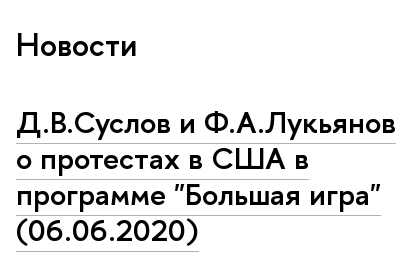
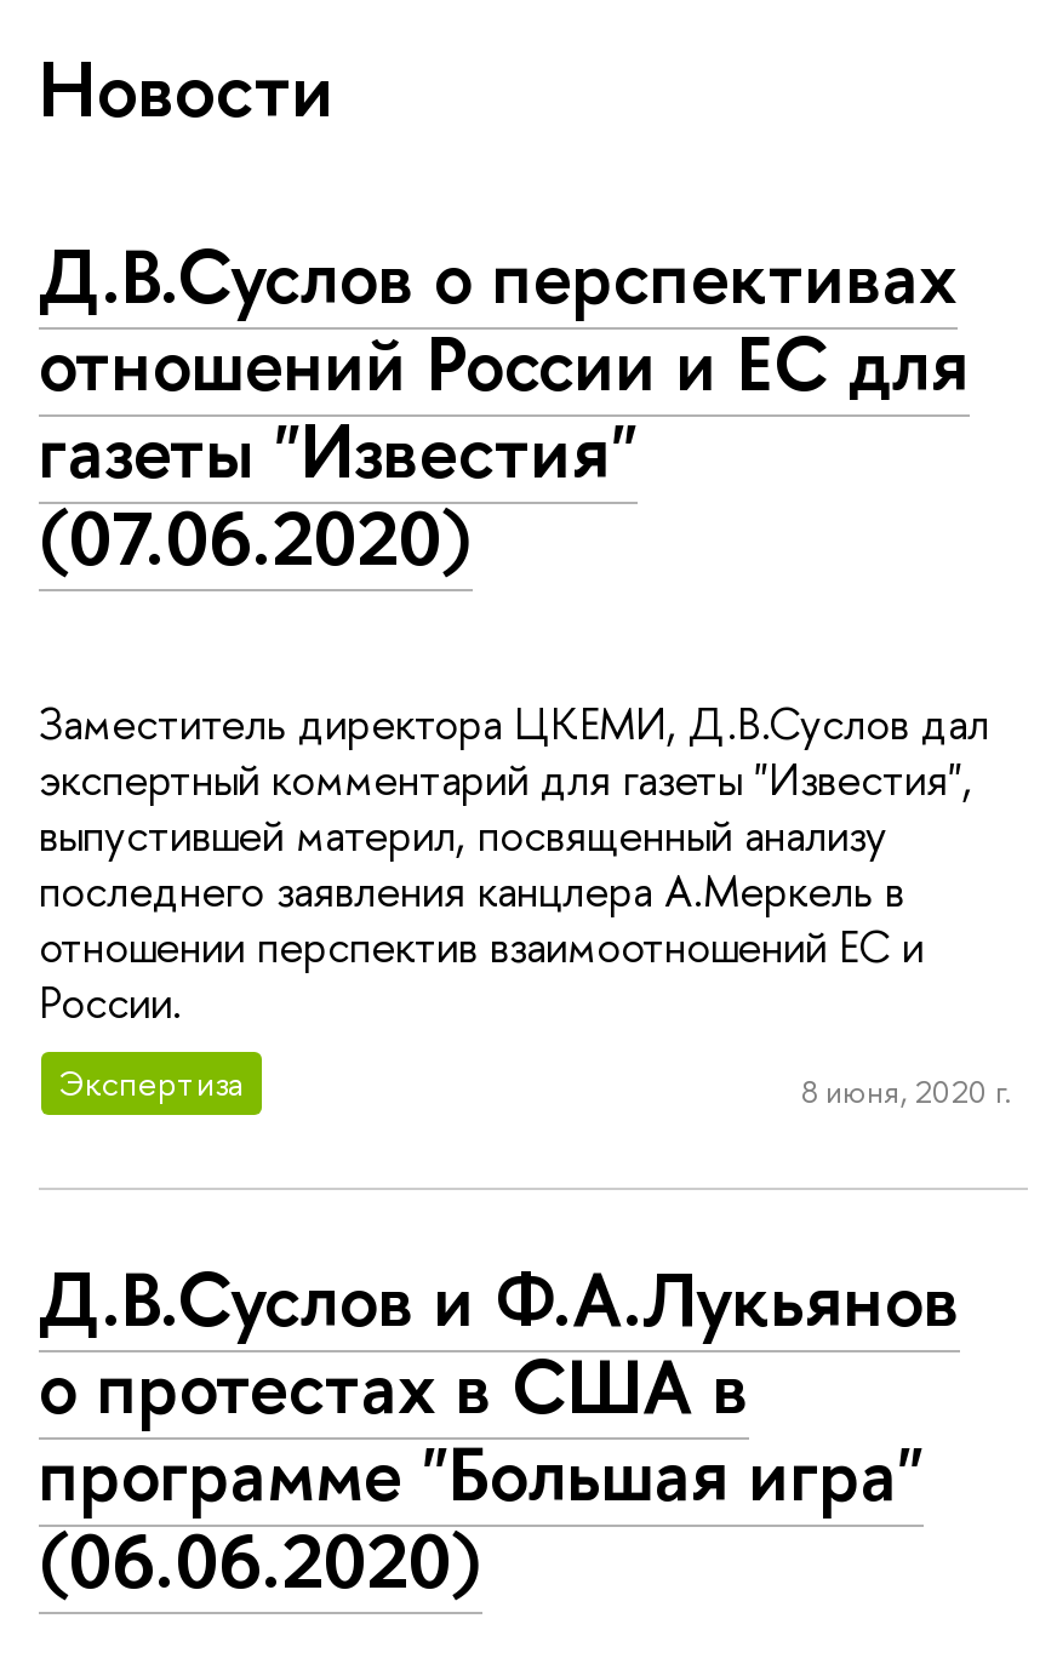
none -> [39,225,1012,1112] Д.В.Суслов о перспективах | отношений России и ЕС для | газеты "Известия" | (07.06.2020) | Заместитель директора ЦКЕМИ, Д.В.Суслов дал | экспертный комментарий для газеты "Известия", | выпустившей материл, посвященный анализу | последнего заявления канцлера А.Меркель в | отношении перспектив взаимоотношений ЕС и | России. | Экспертиза | 8 июня, 2020 г.

